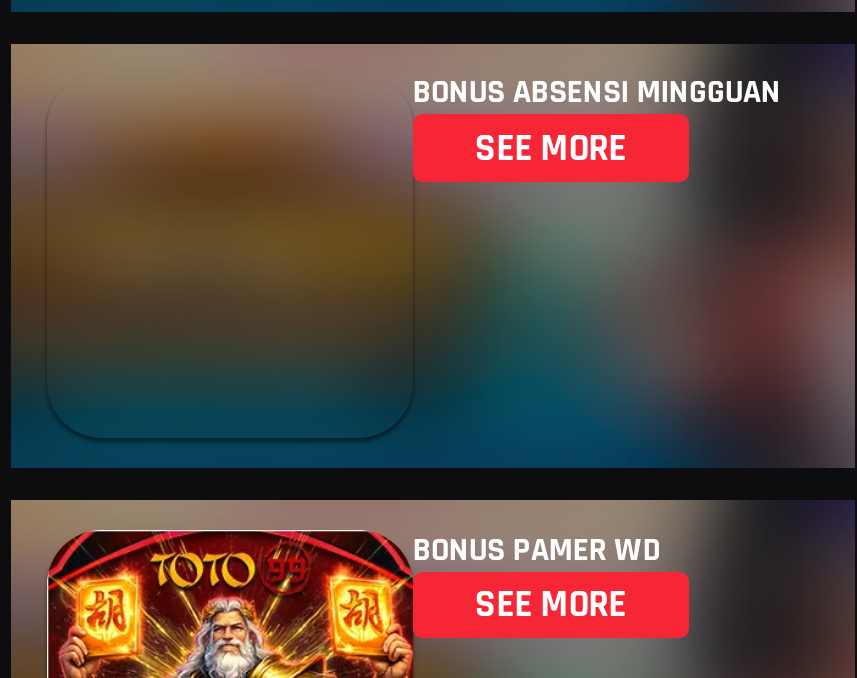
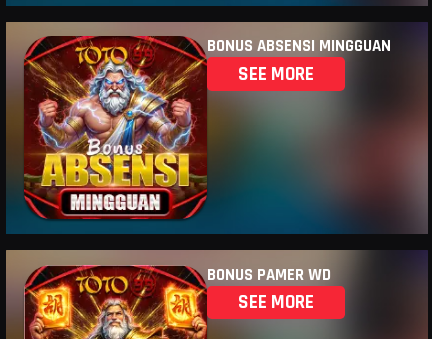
[49,72,413,438] [image] -> [23,35,208,220] [image]

